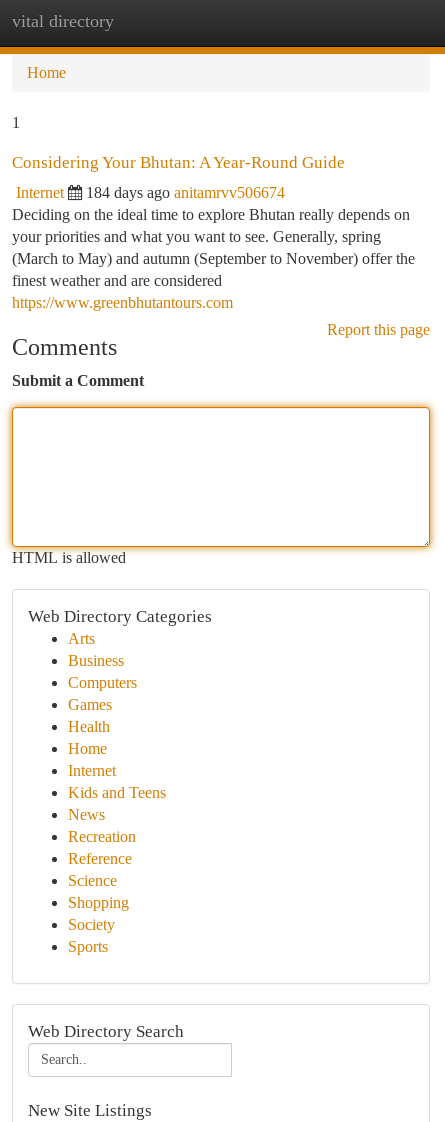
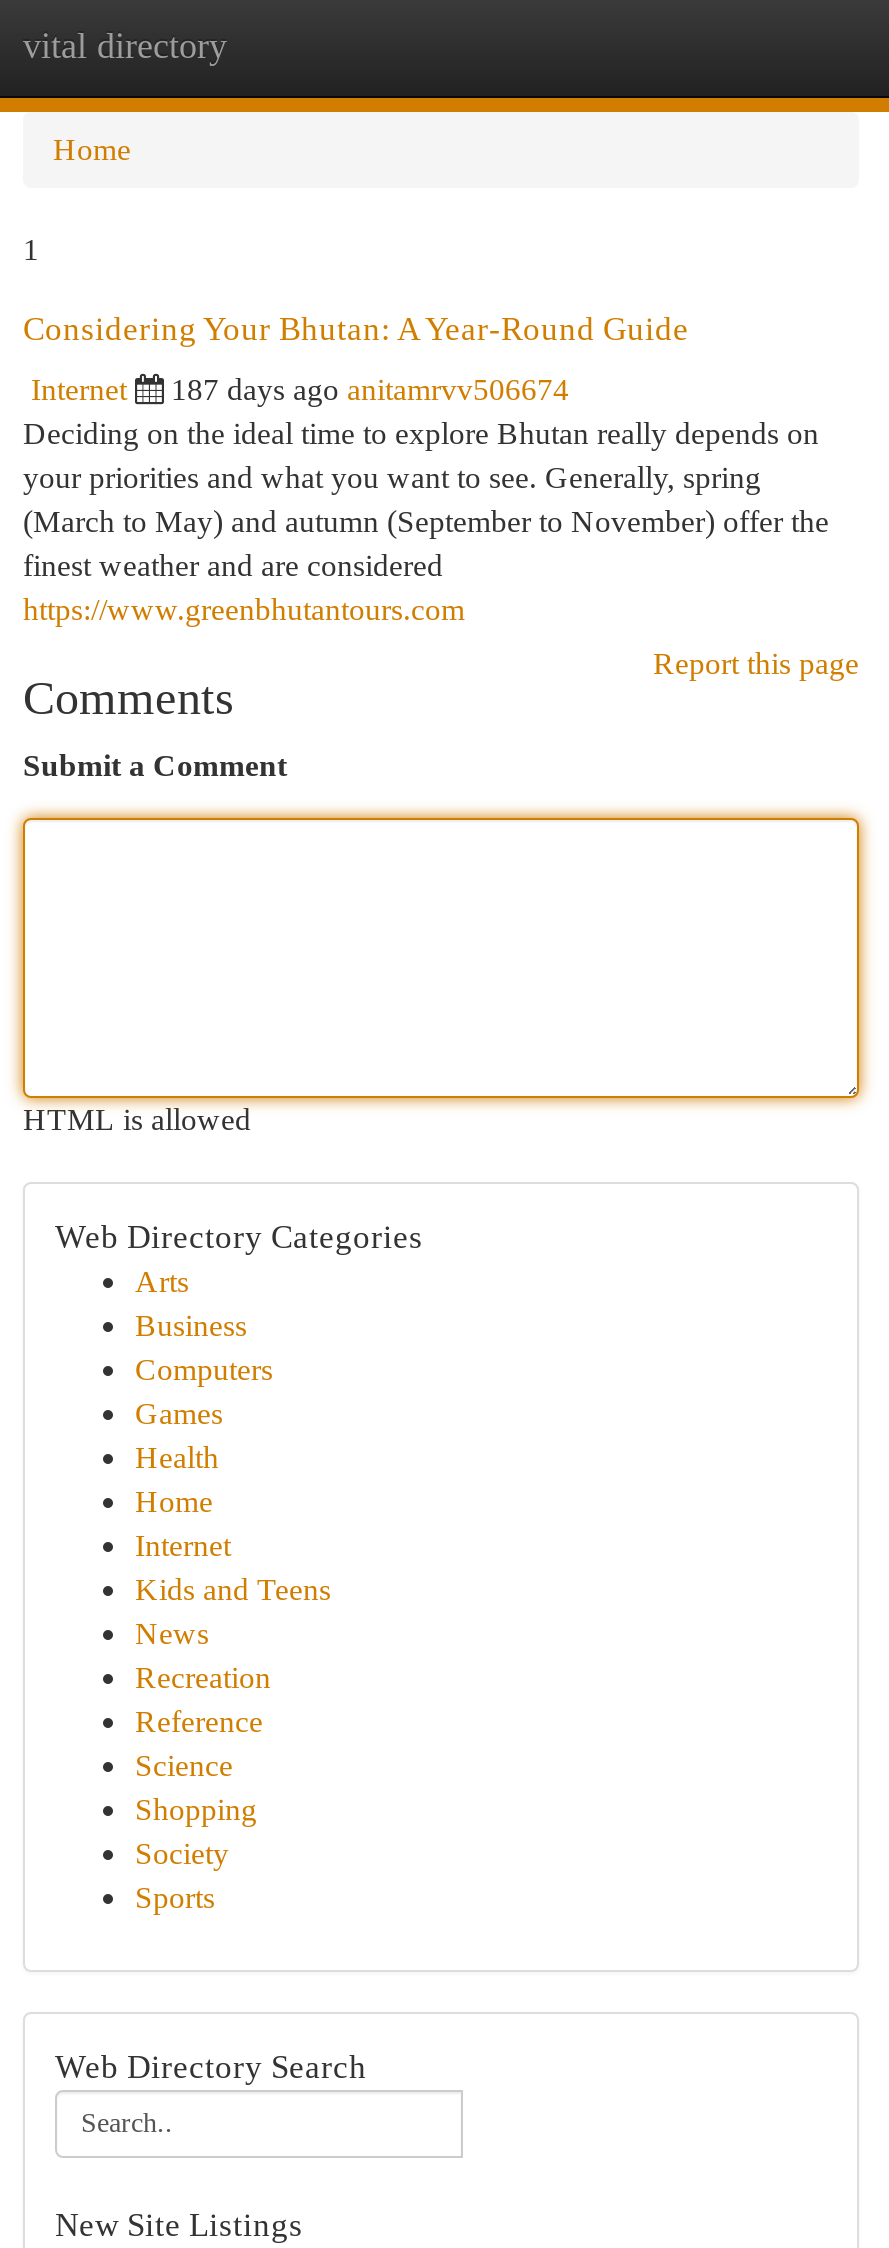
[86,184,285,201] 184 days ago anitamrvv506674 -> [171,372,569,406] 187 days ago anitamrvv506674

